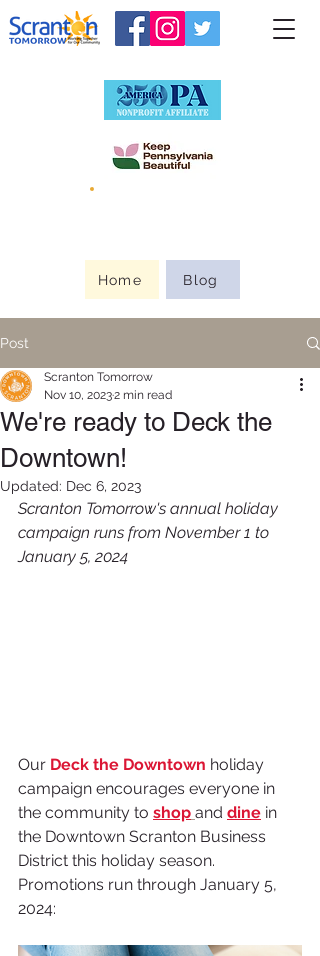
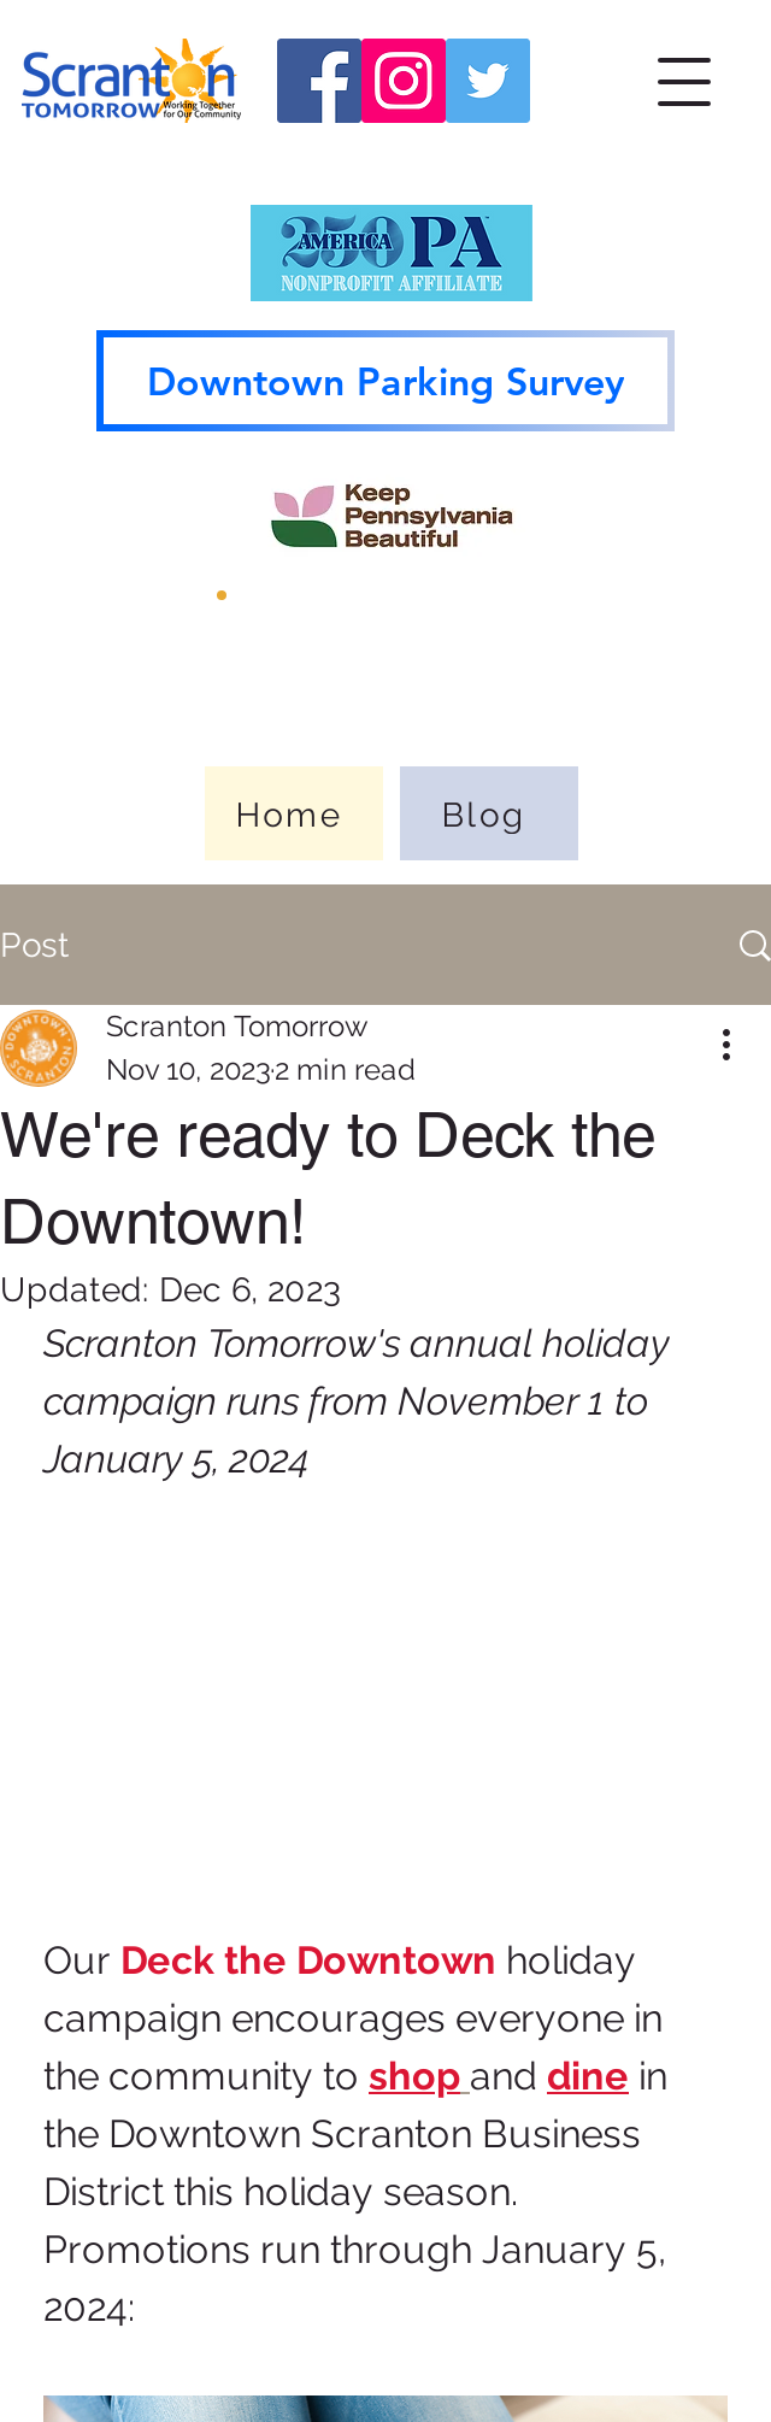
none -> [147,358,624,404] Downtown Parking Survey

